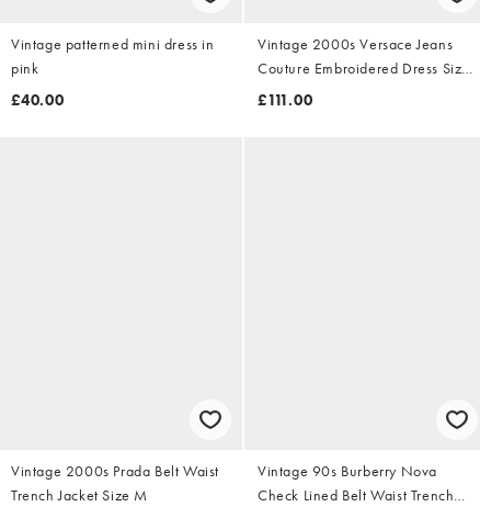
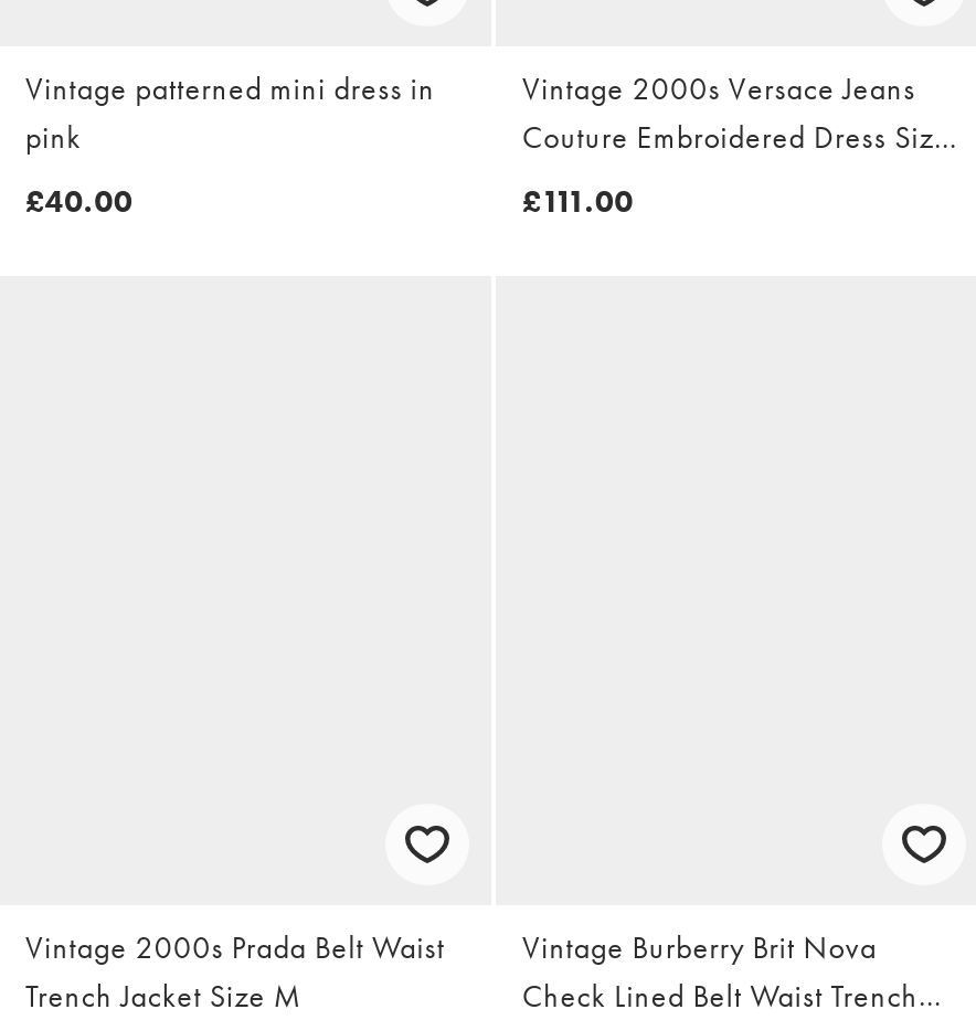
[258,461,437,480] Vintage 90s Burberry Nova -> [522,927,877,966] Vintage Burberry Brit Nova

